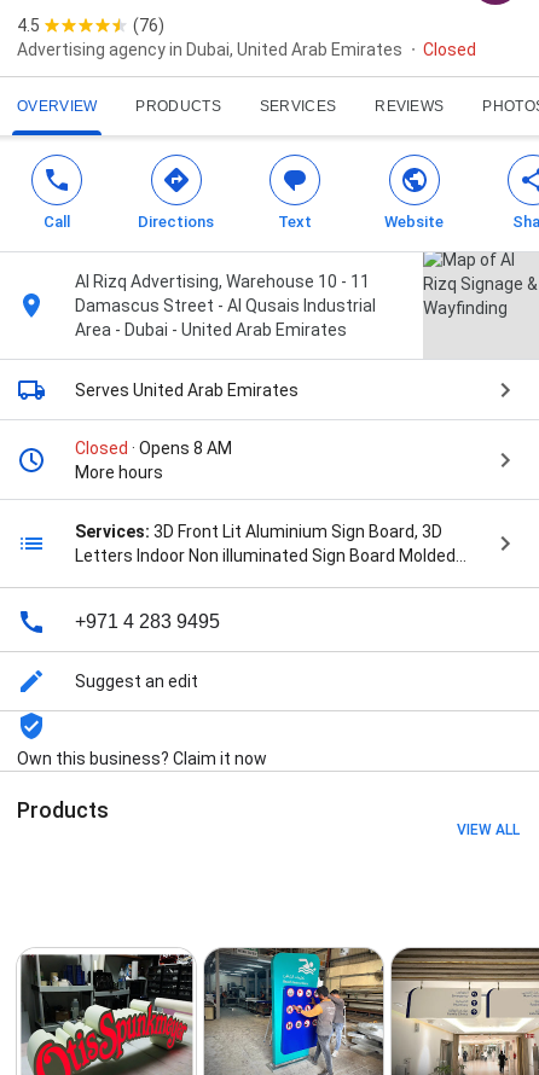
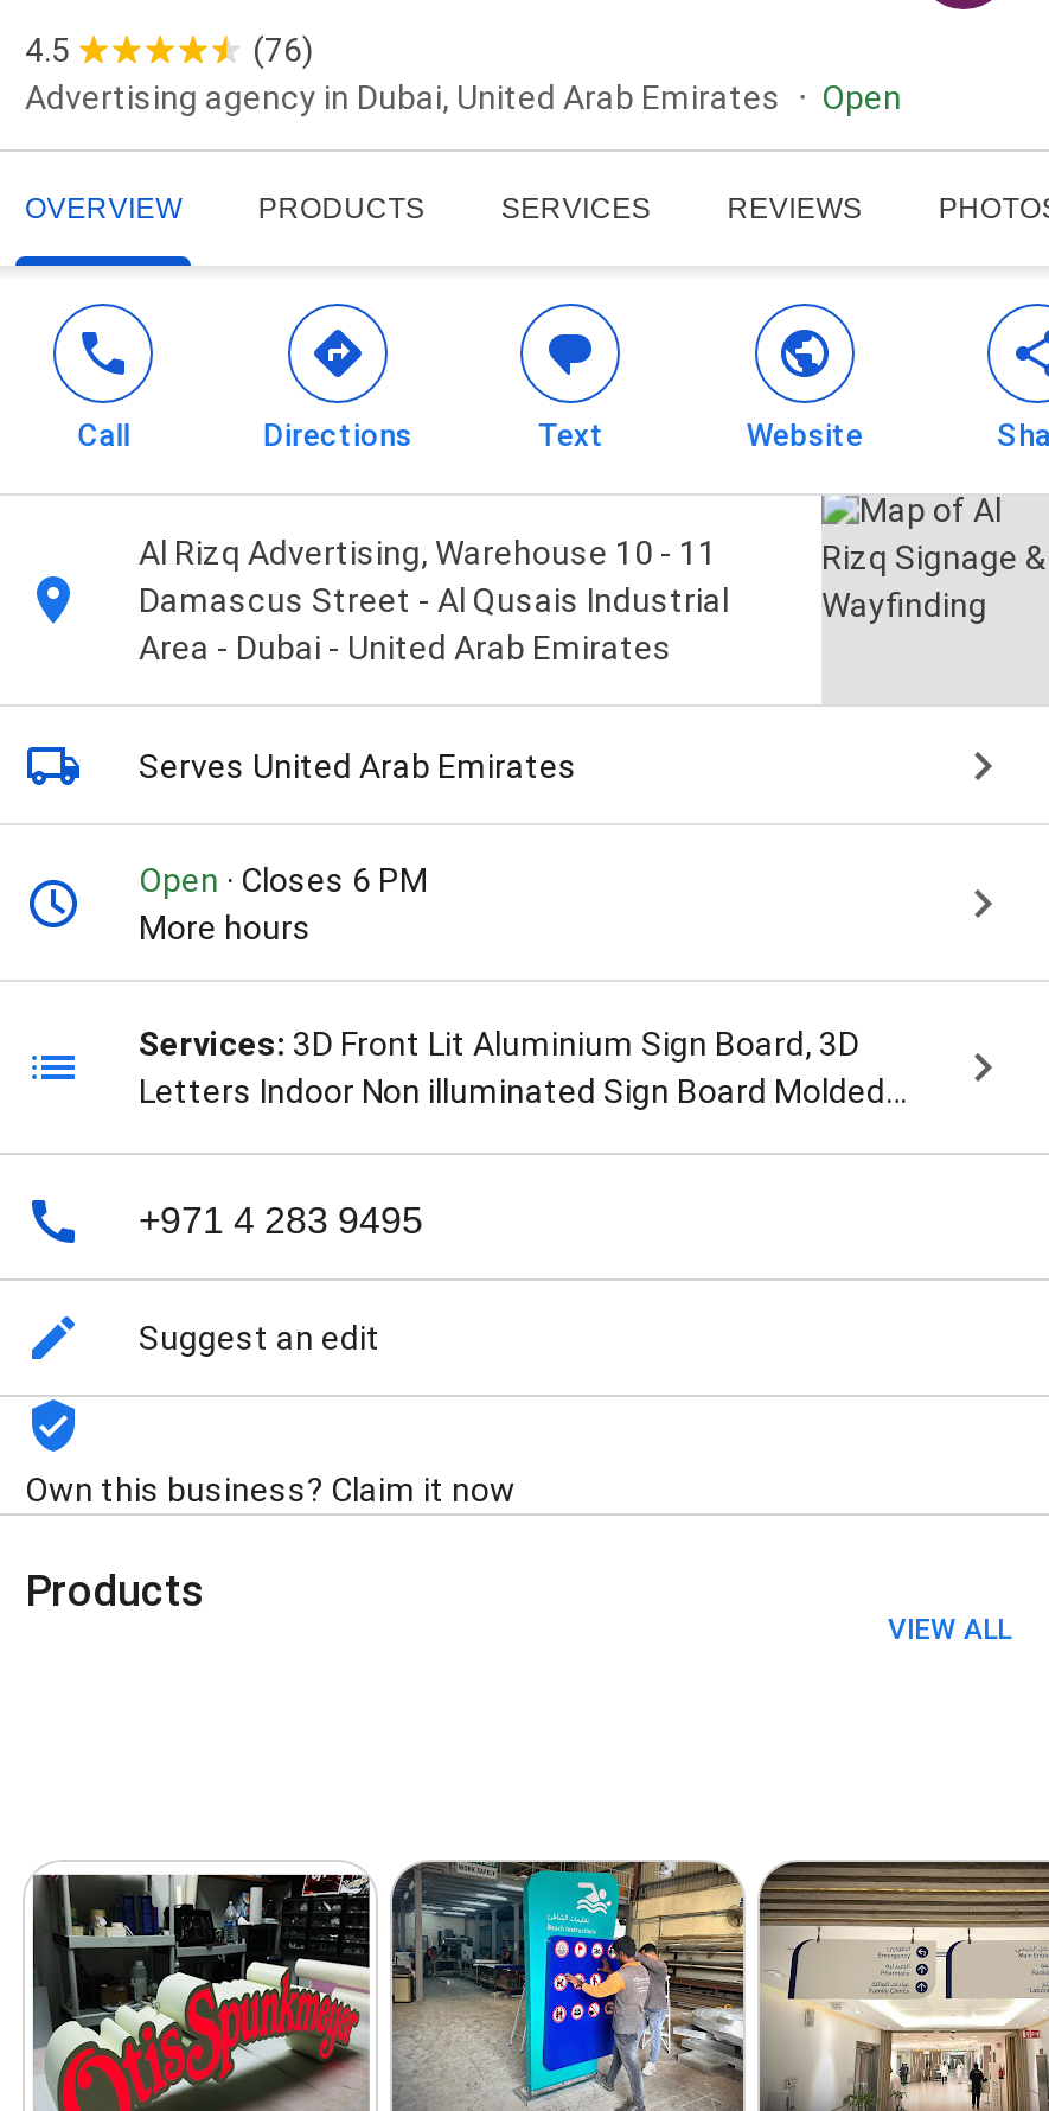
[423,40,476,59] Closed -> [821,79,902,117] Open
[75,439,232,458] Closed · Opens 8 AM -> [139,861,428,899] Open · Closes 6 PM

